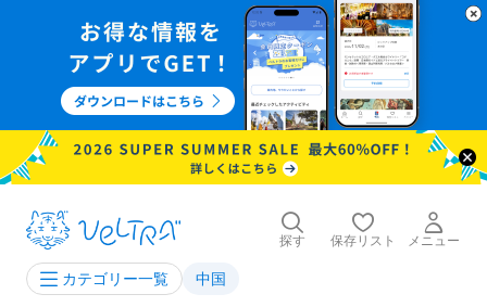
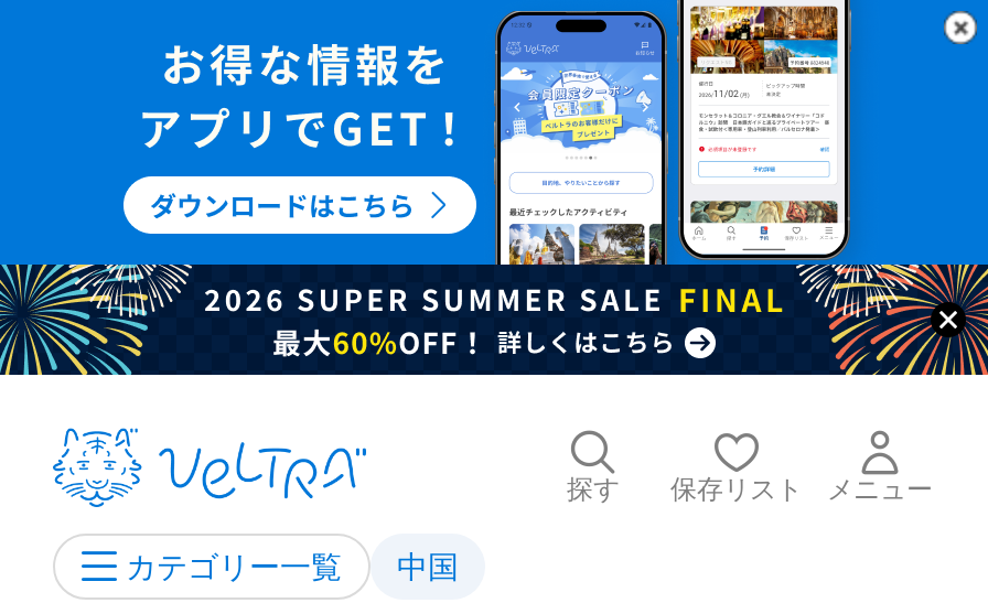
[3,129,484,186] [image] -> [7,262,981,377] [image]

